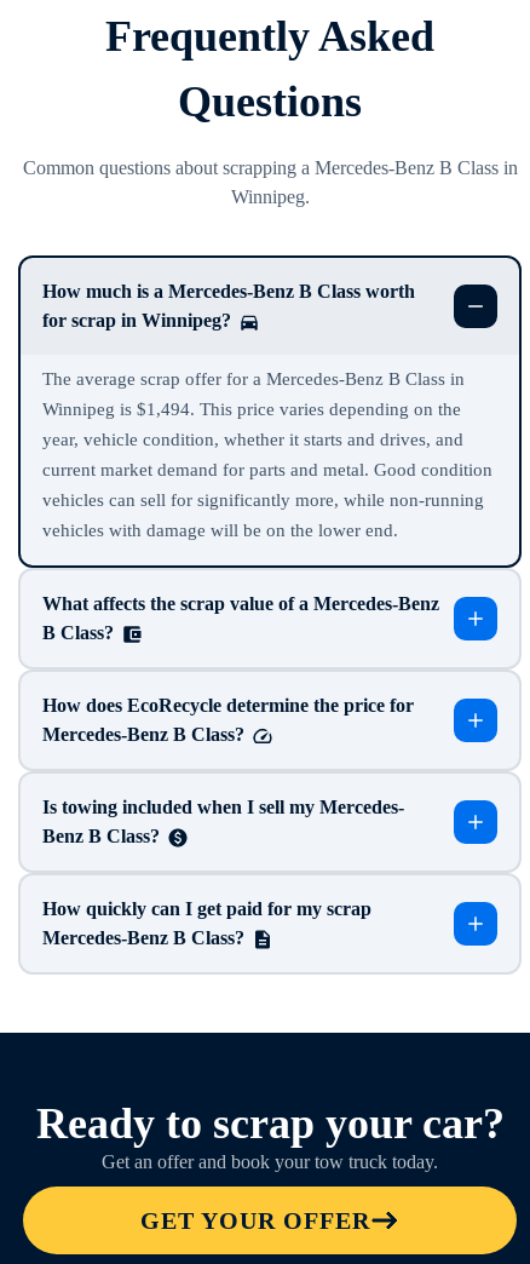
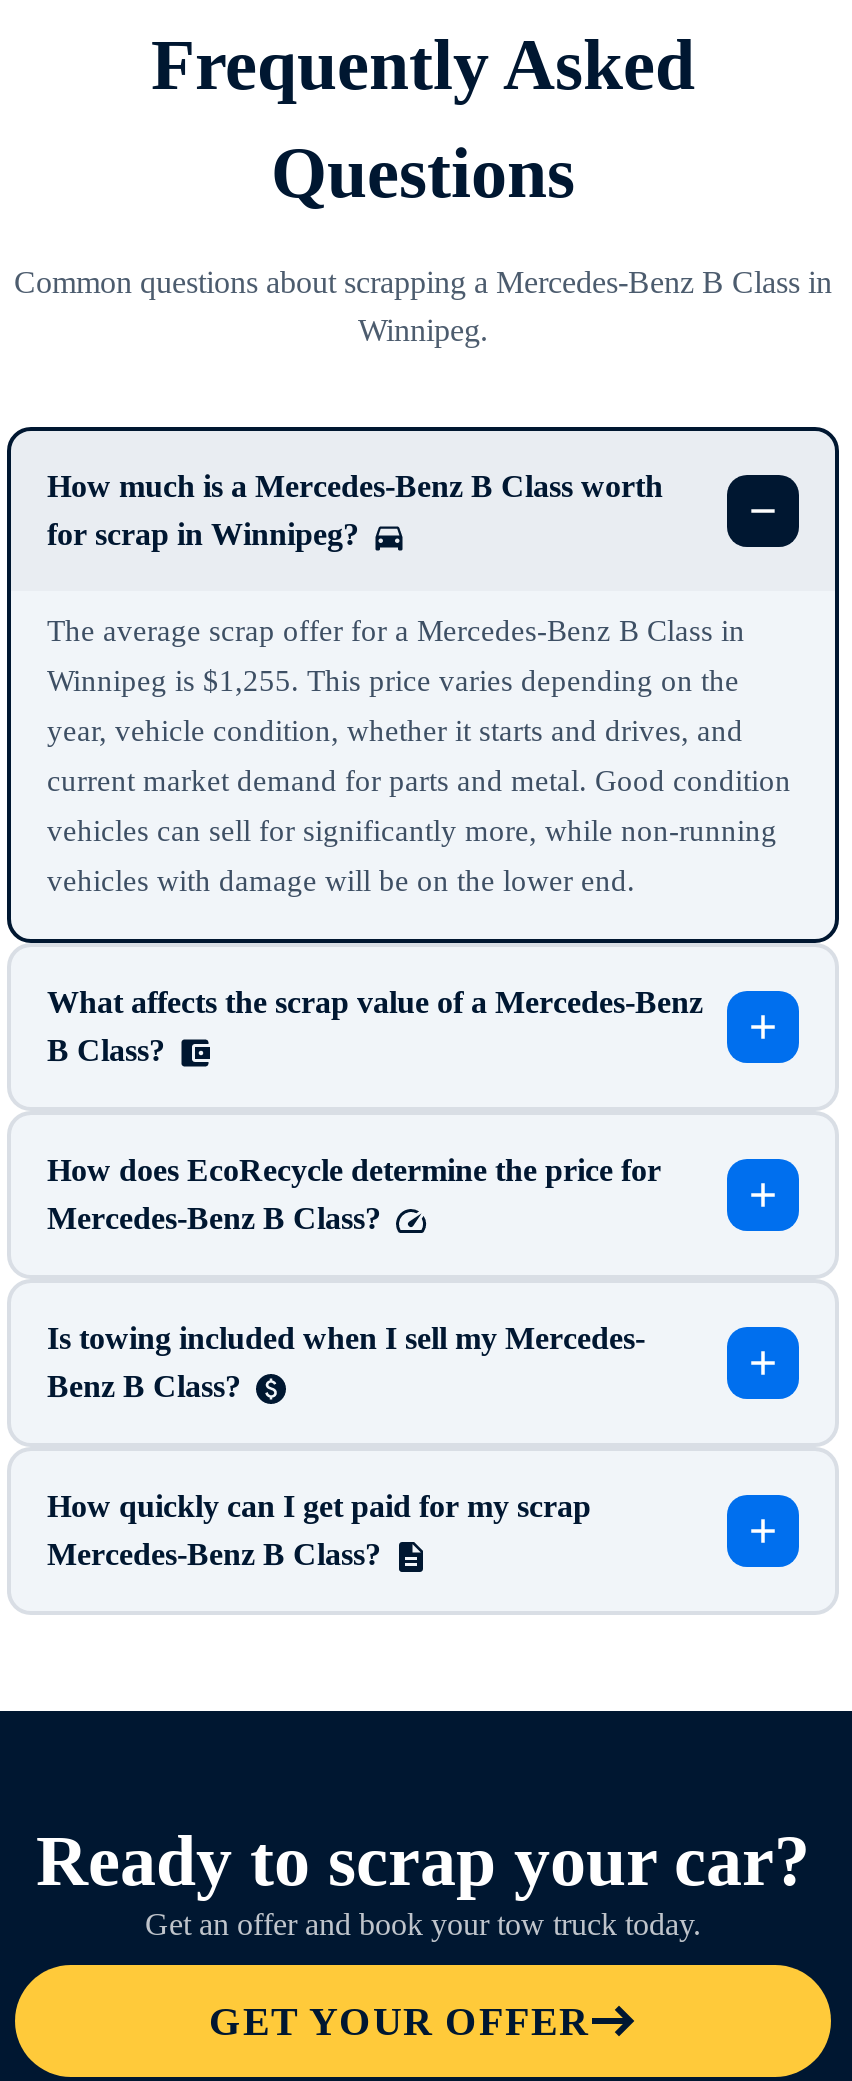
[42,400,461,419] Winnipeg is $1,494. This price varies depending on the -> [47,665,739,697] Winnipeg is $1,255. This price varies depending on the

